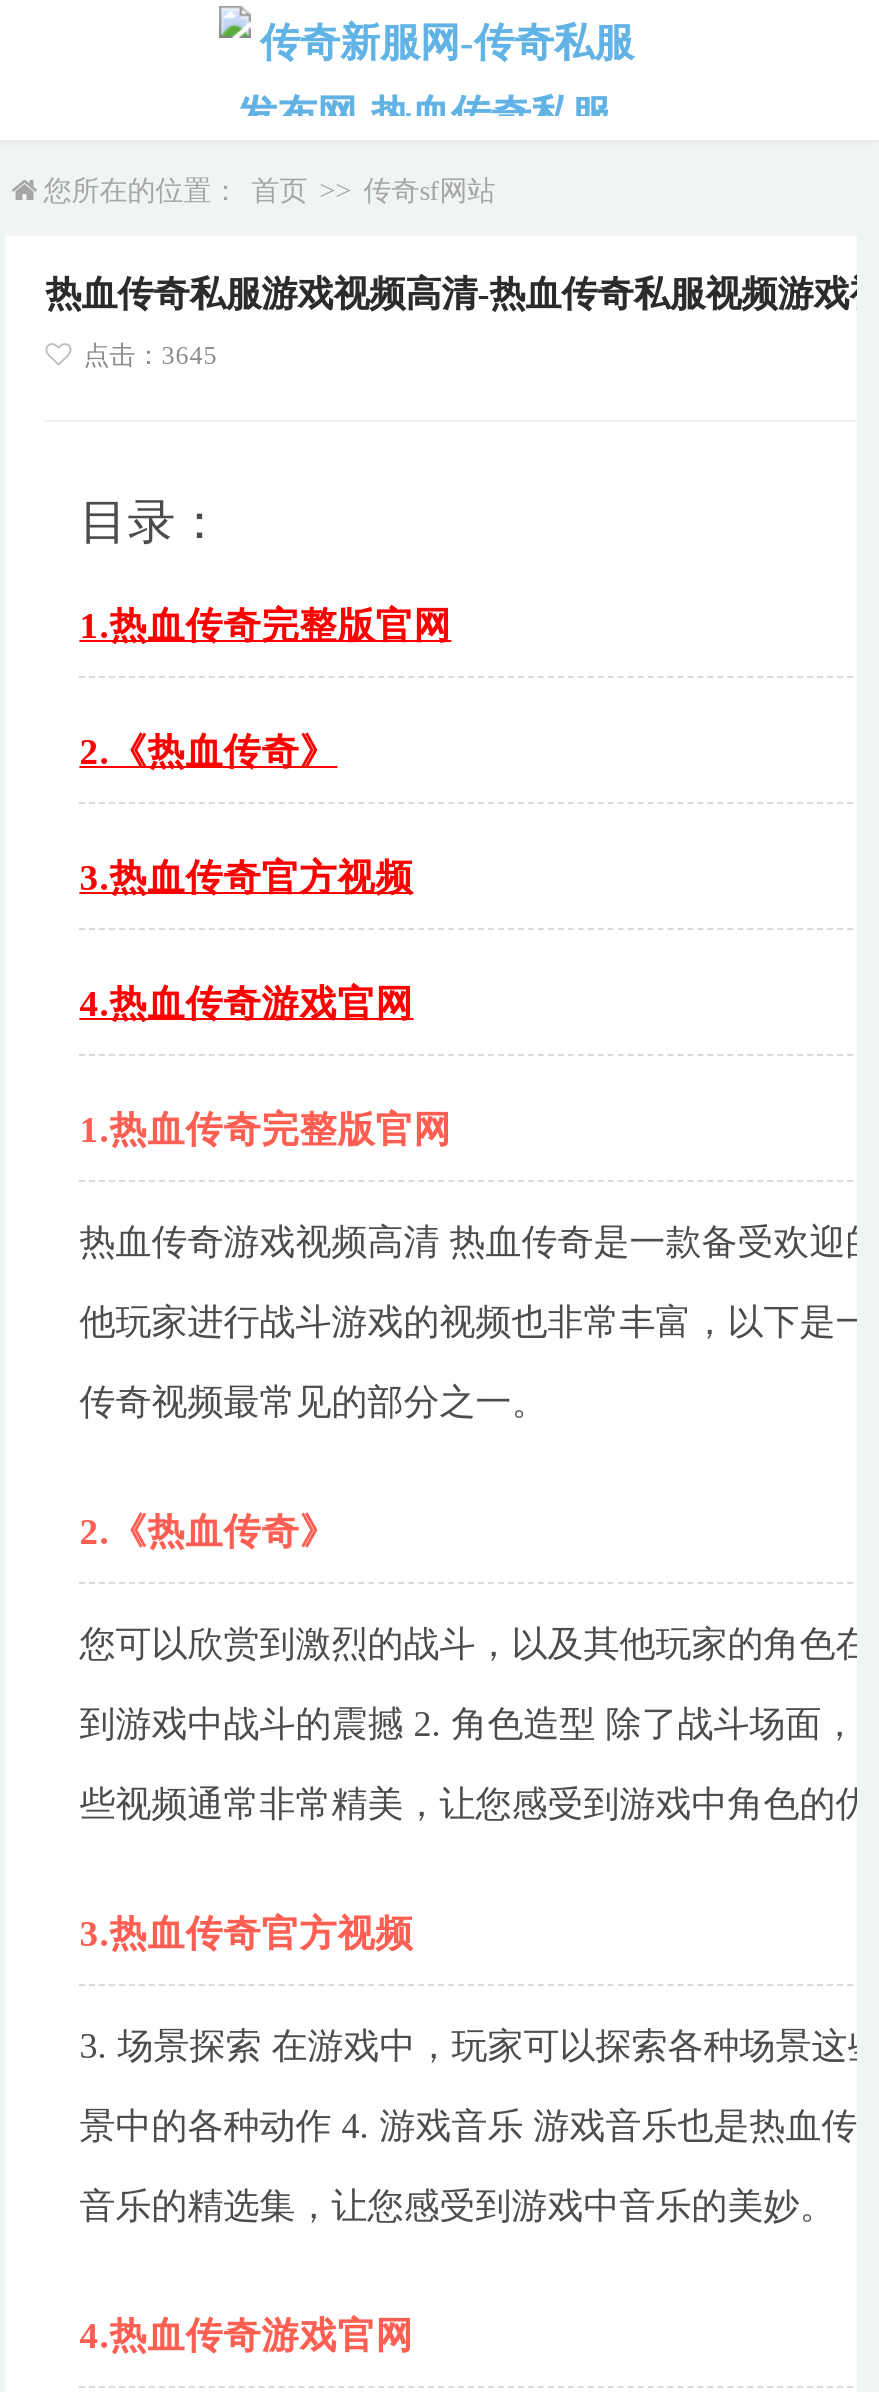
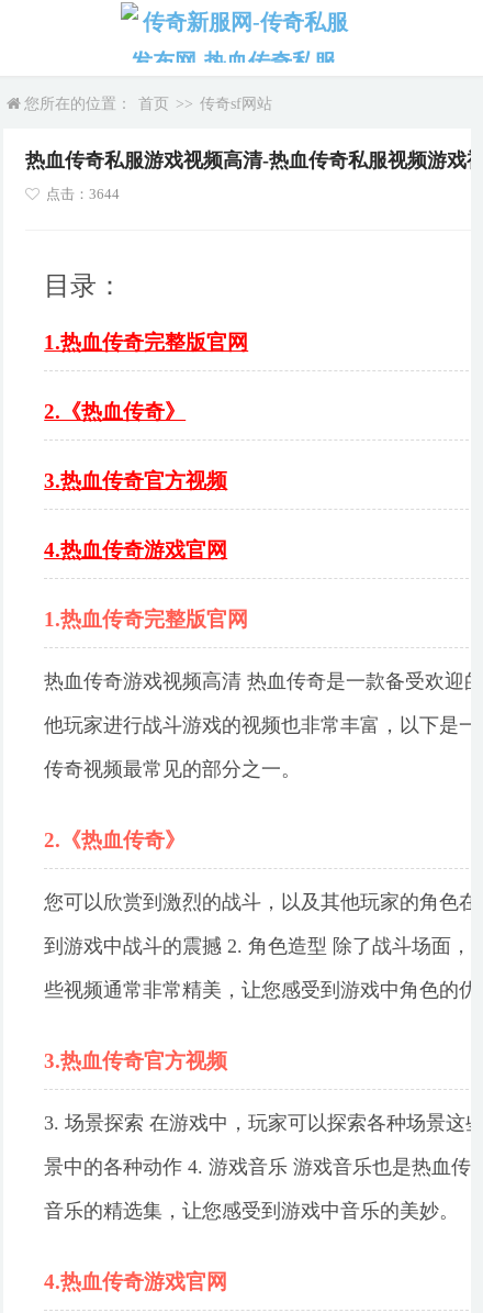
[83,340,217,370] 点击：3645 -> [46,186,120,202] 点击：3644

